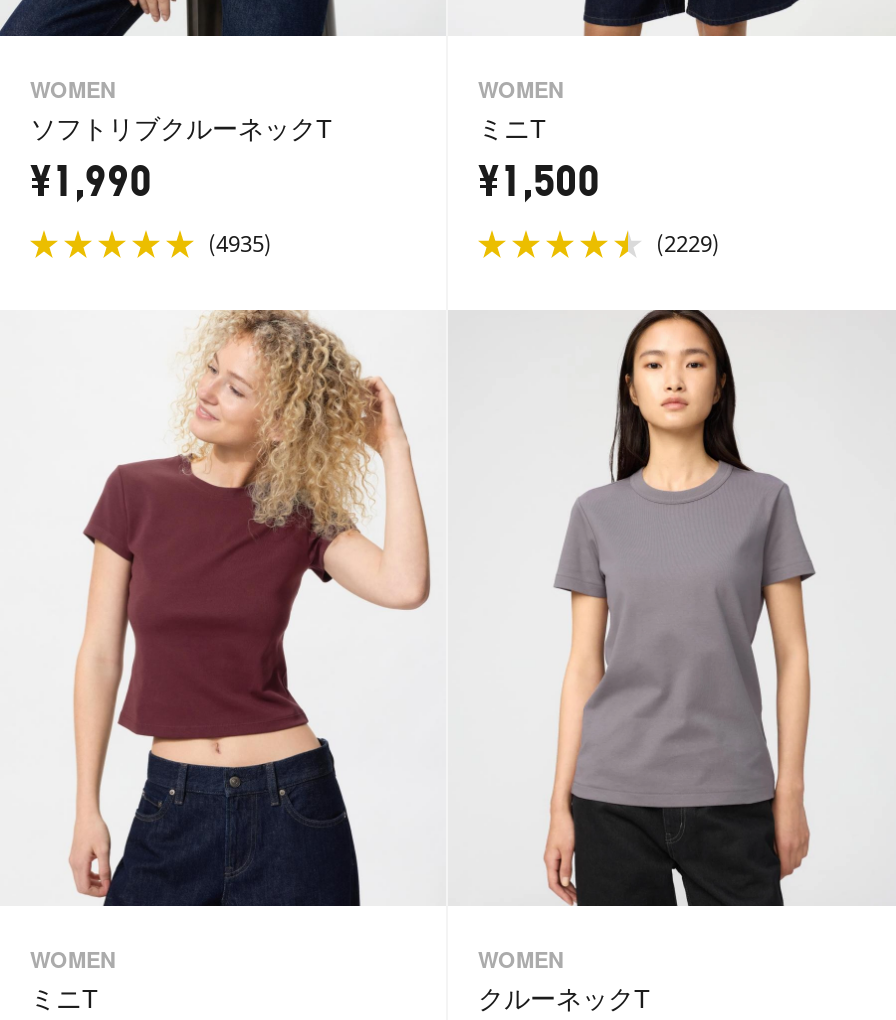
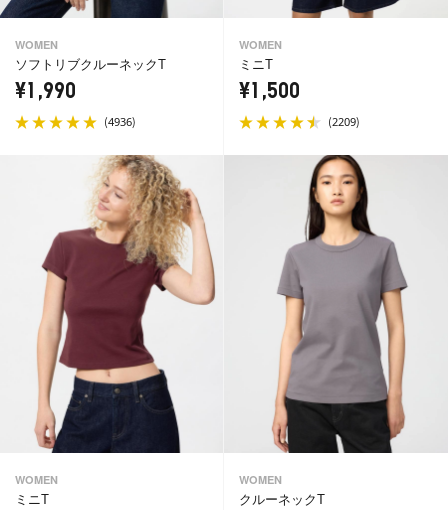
[208,226,272,258] (4935) -> [104,113,136,129] (4936)
[656,226,720,258] (2229) -> [328,113,360,129] (2209)

